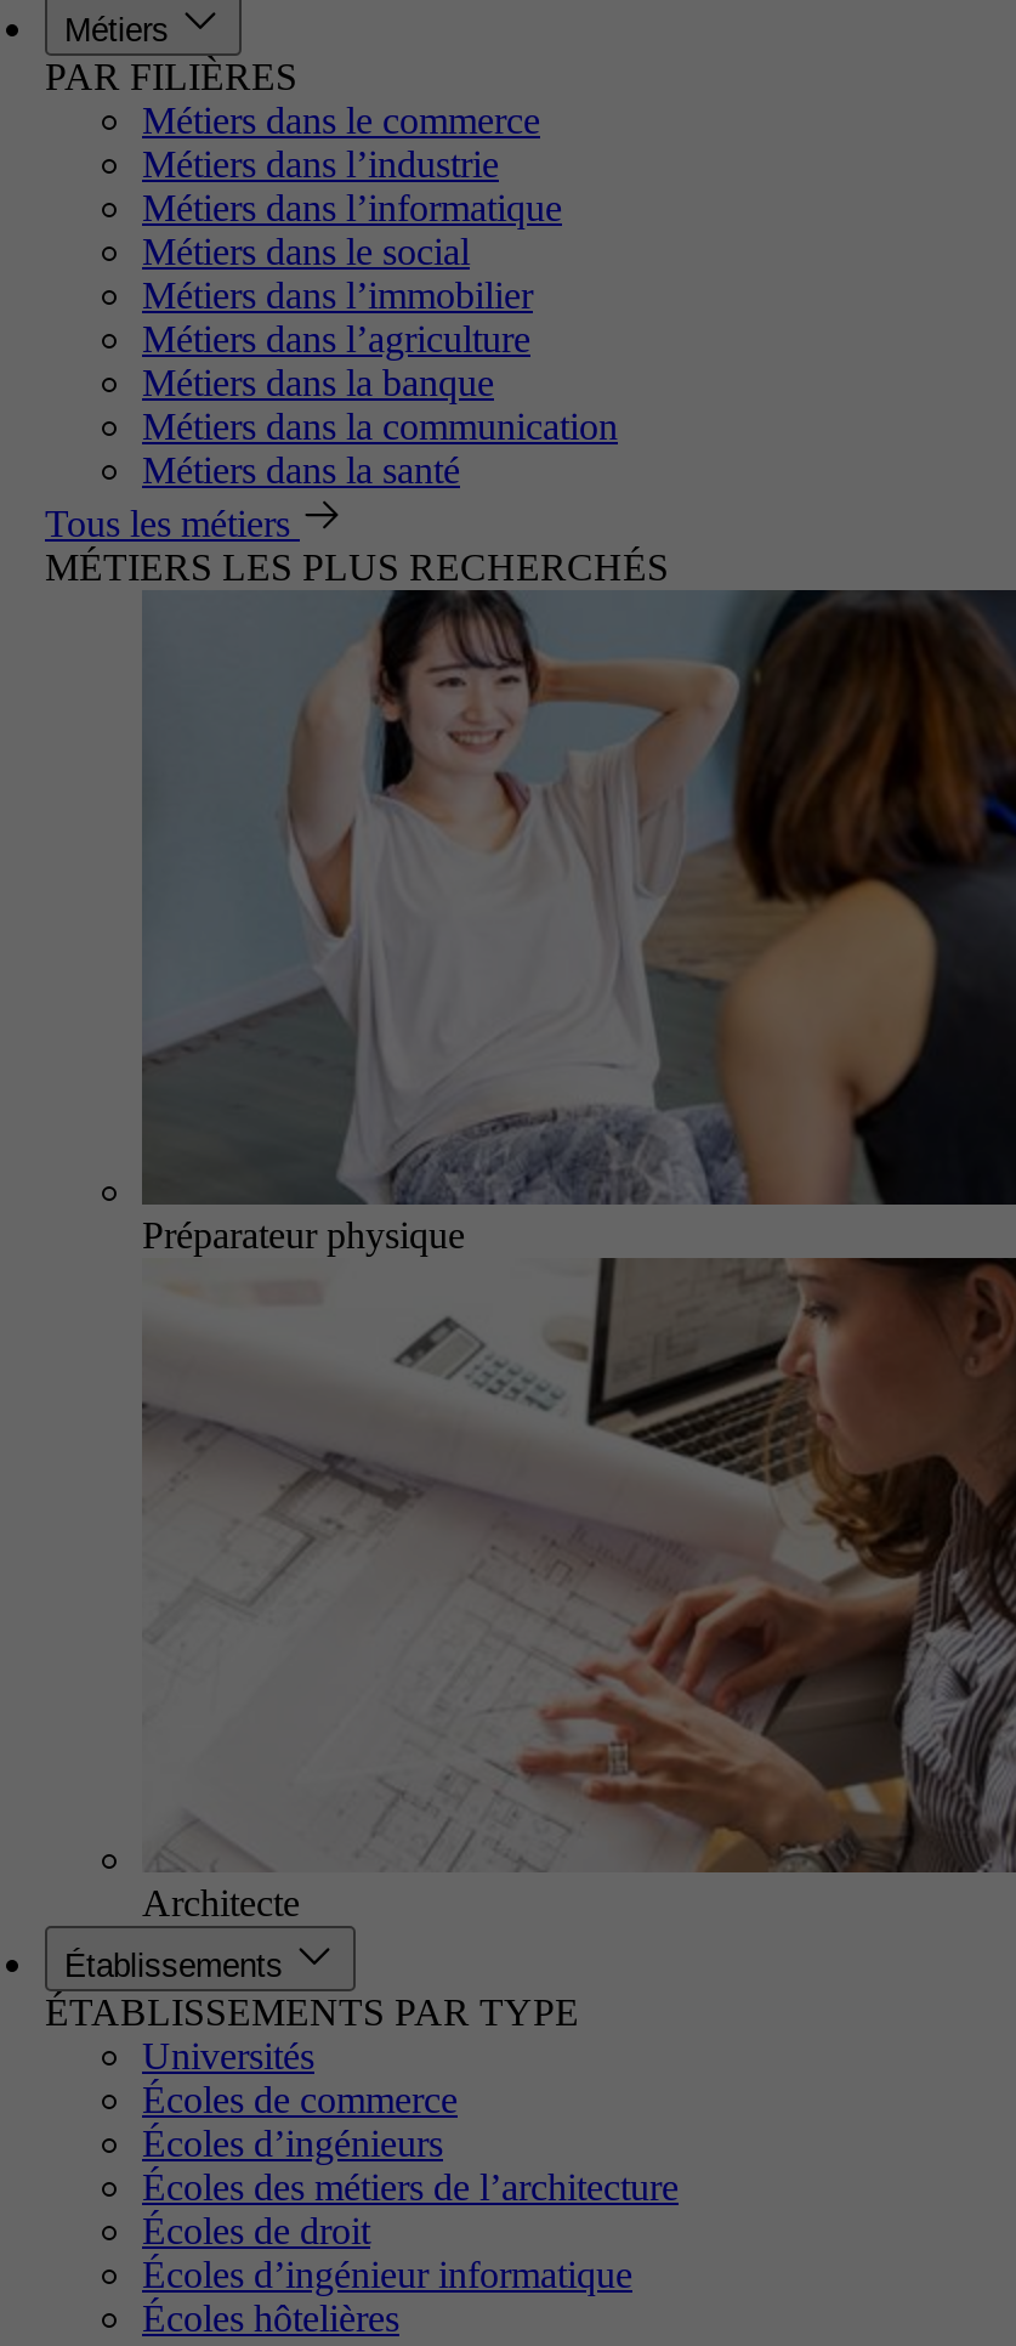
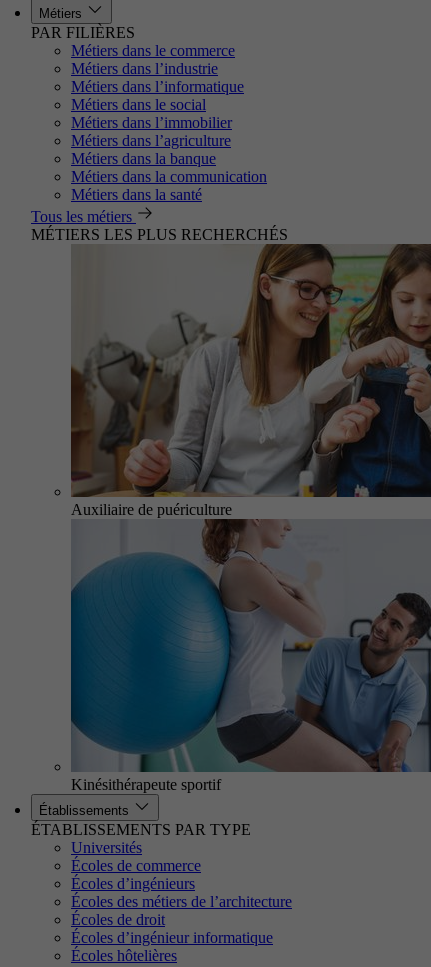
[142,588,1009,1256] [image] | Préparateur physique -> [70,243,428,518] [image] | Auxiliaire de puériculture
[142,1256,1009,1923] [image] | Architecte -> [70,518,428,793] [image] | Kinésithérapeute sportif

